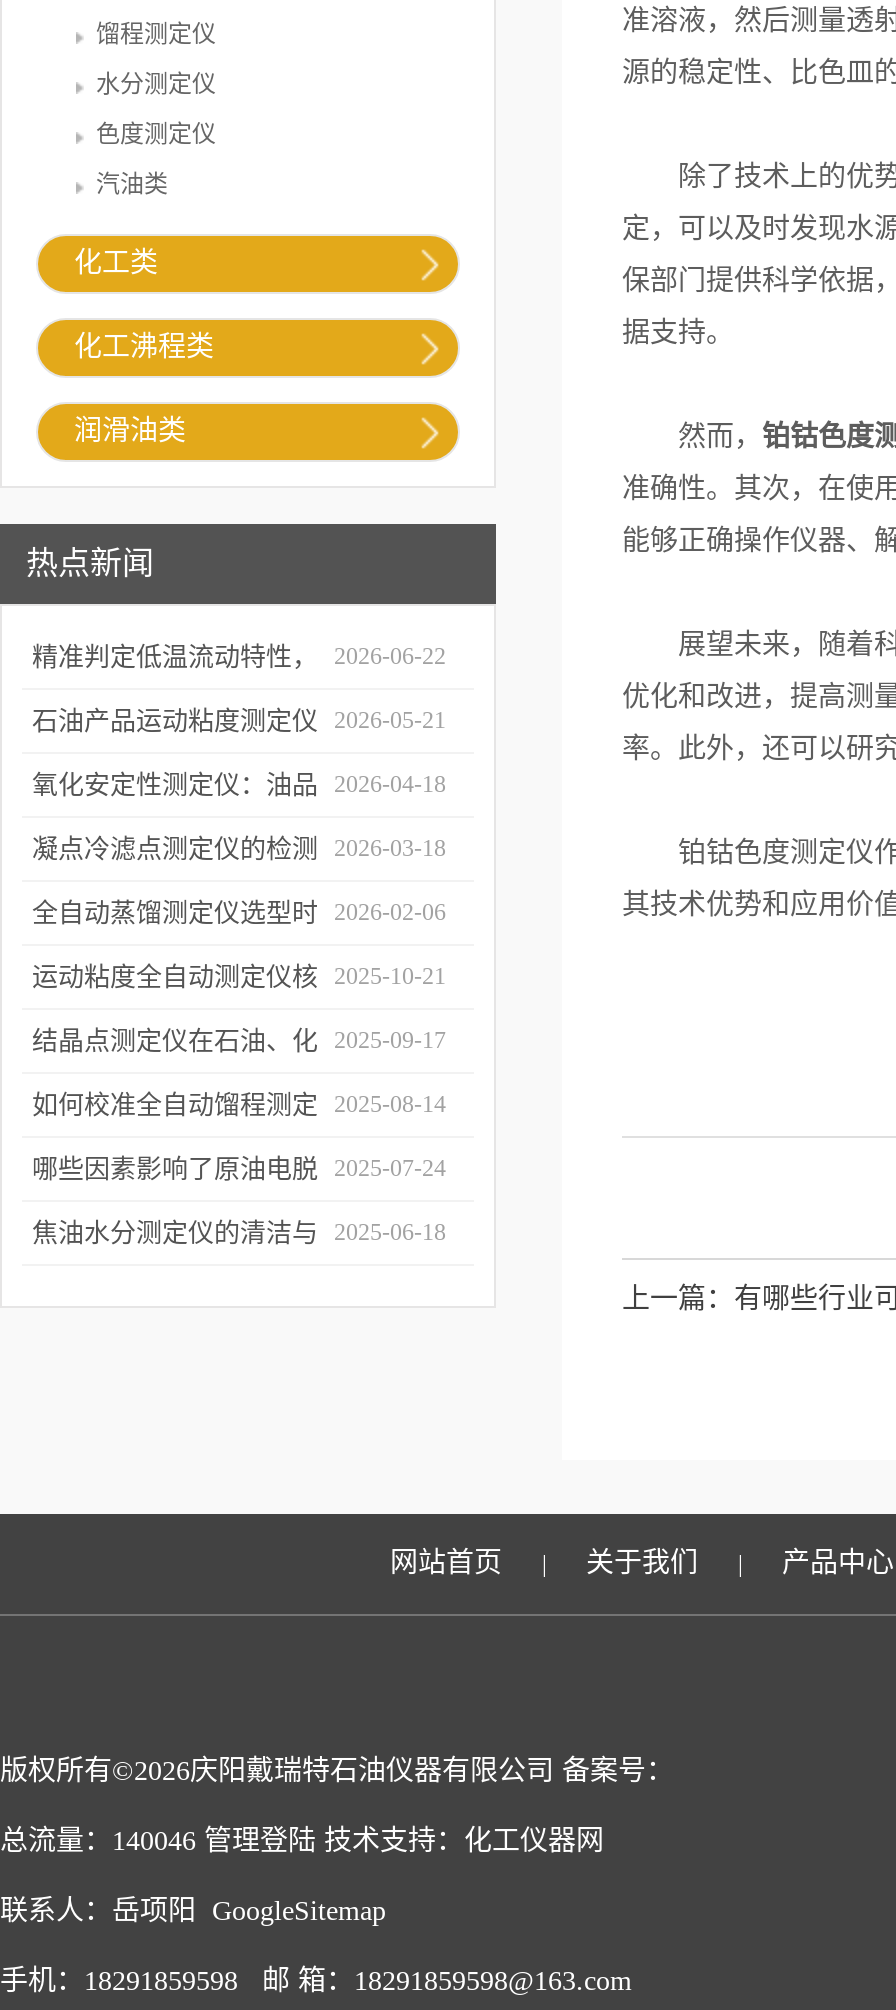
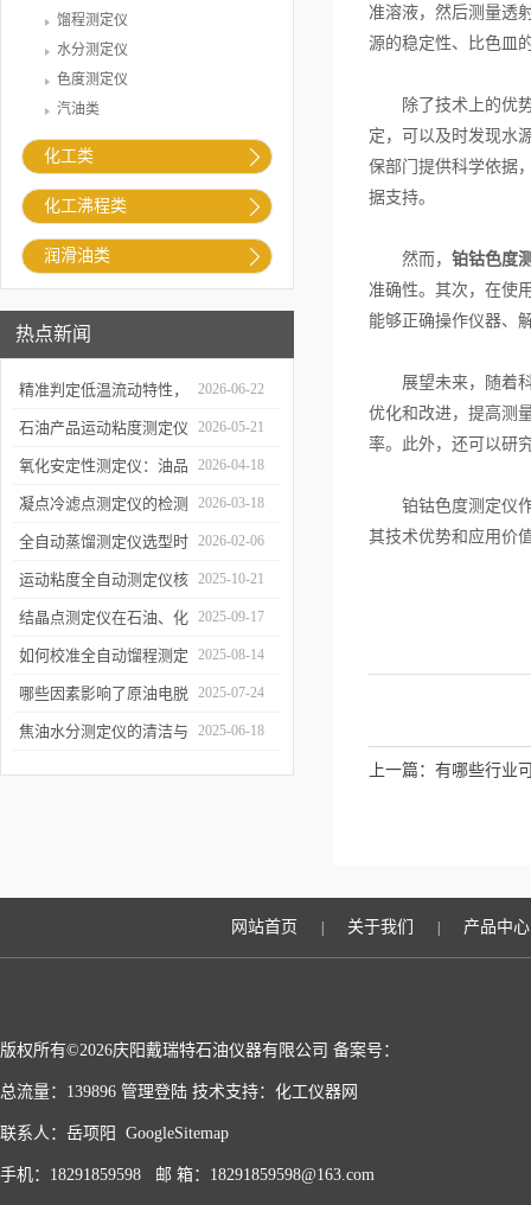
[0,1826,604,1856] 总流量：140046管理登陆技术支持：化工仪器网 -> [0,1083,358,1101] 总流量：139896管理登陆技术支持：化工仪器网

